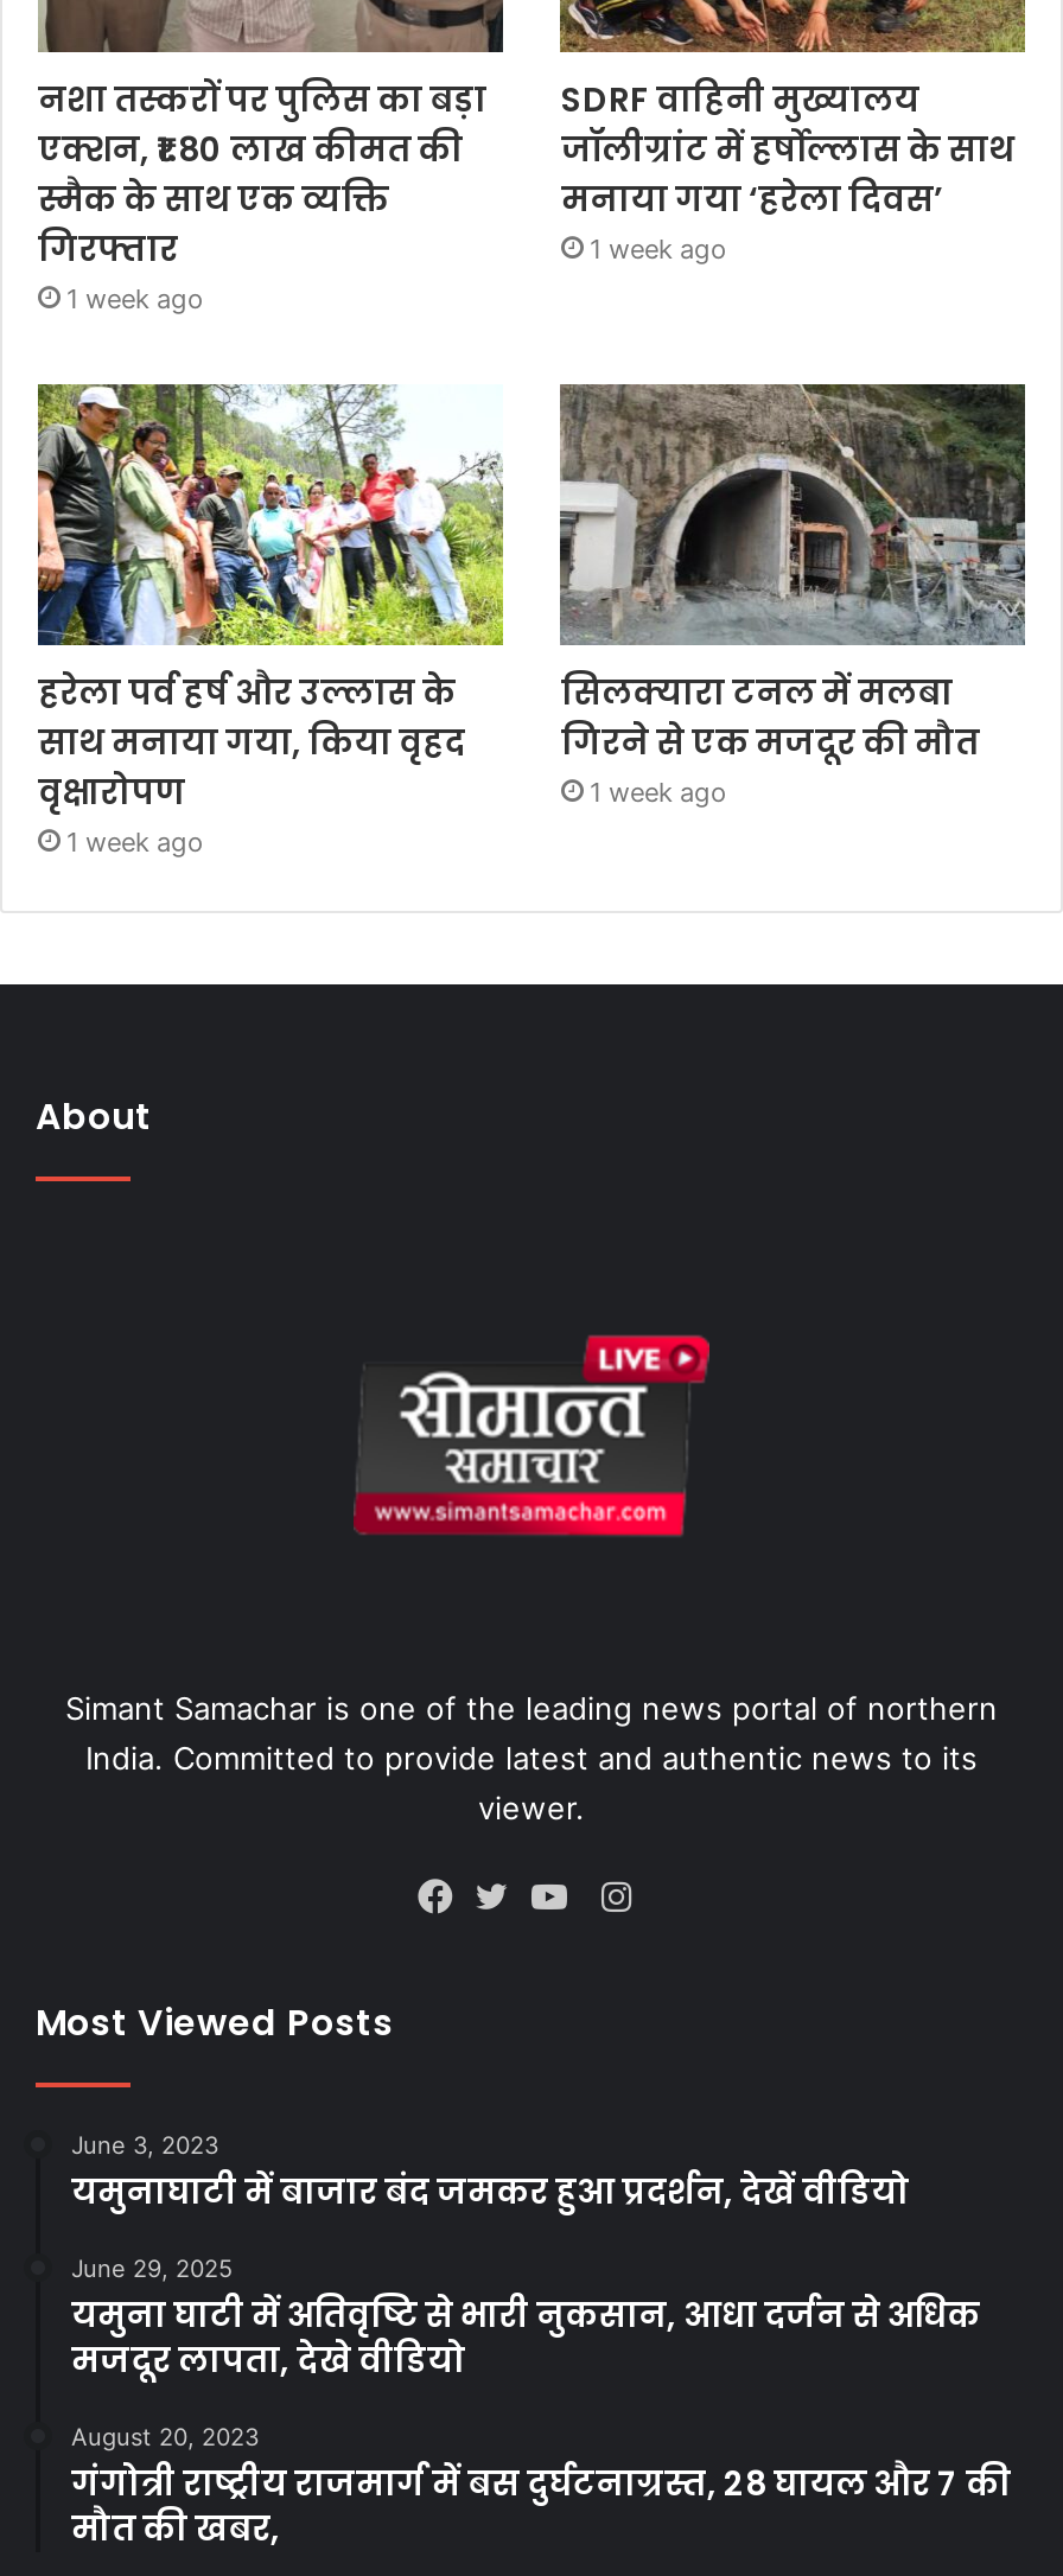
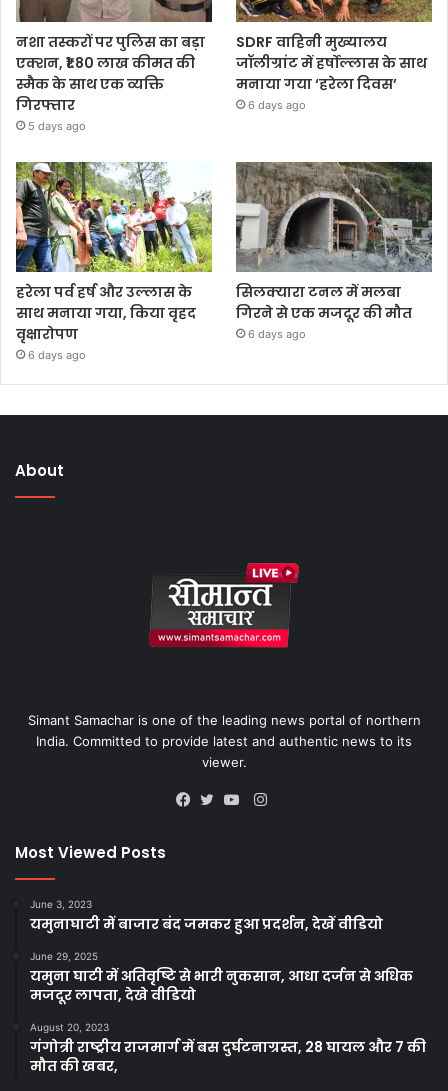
[590,232,727,265] 1 week ago -> [248,98,306,112] 6 days ago
[66,282,204,315] 1 week ago -> [28,119,86,133] 5 days ago
[590,776,727,809] 1 week ago -> [248,327,306,341] 6 days ago
[66,826,204,859] 1 week ago -> [28,348,86,362] 6 days ago

